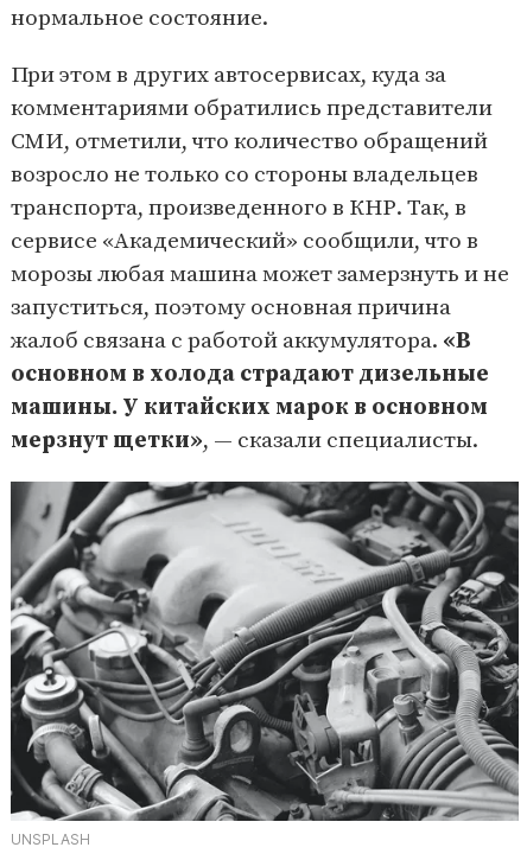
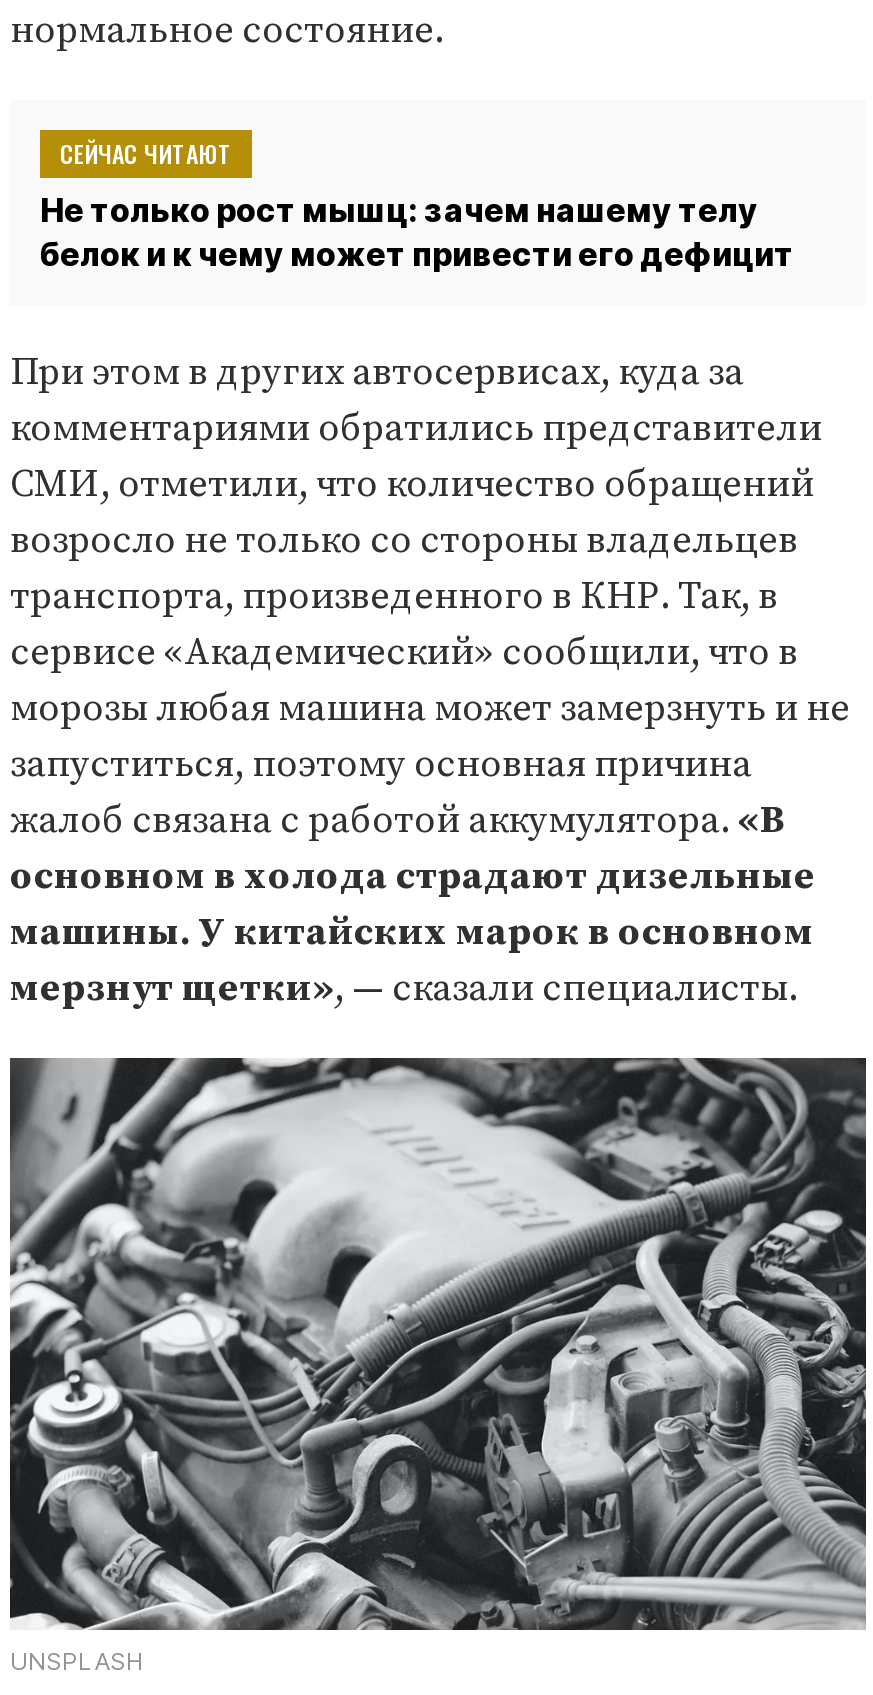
none -> [40,137,794,275] СЕЙЧАС ЧИТАЮТ | Не только рост мышц: зачем нашему телу | белок и к чему может привести его дефицит

